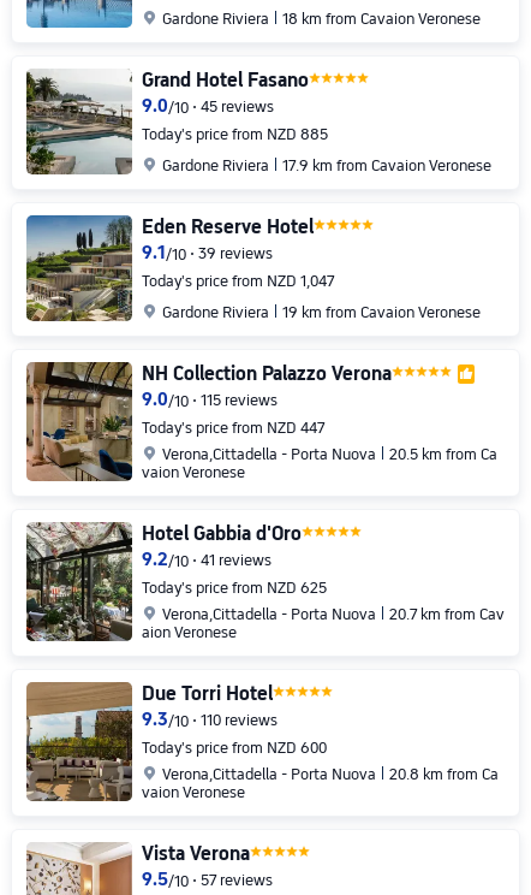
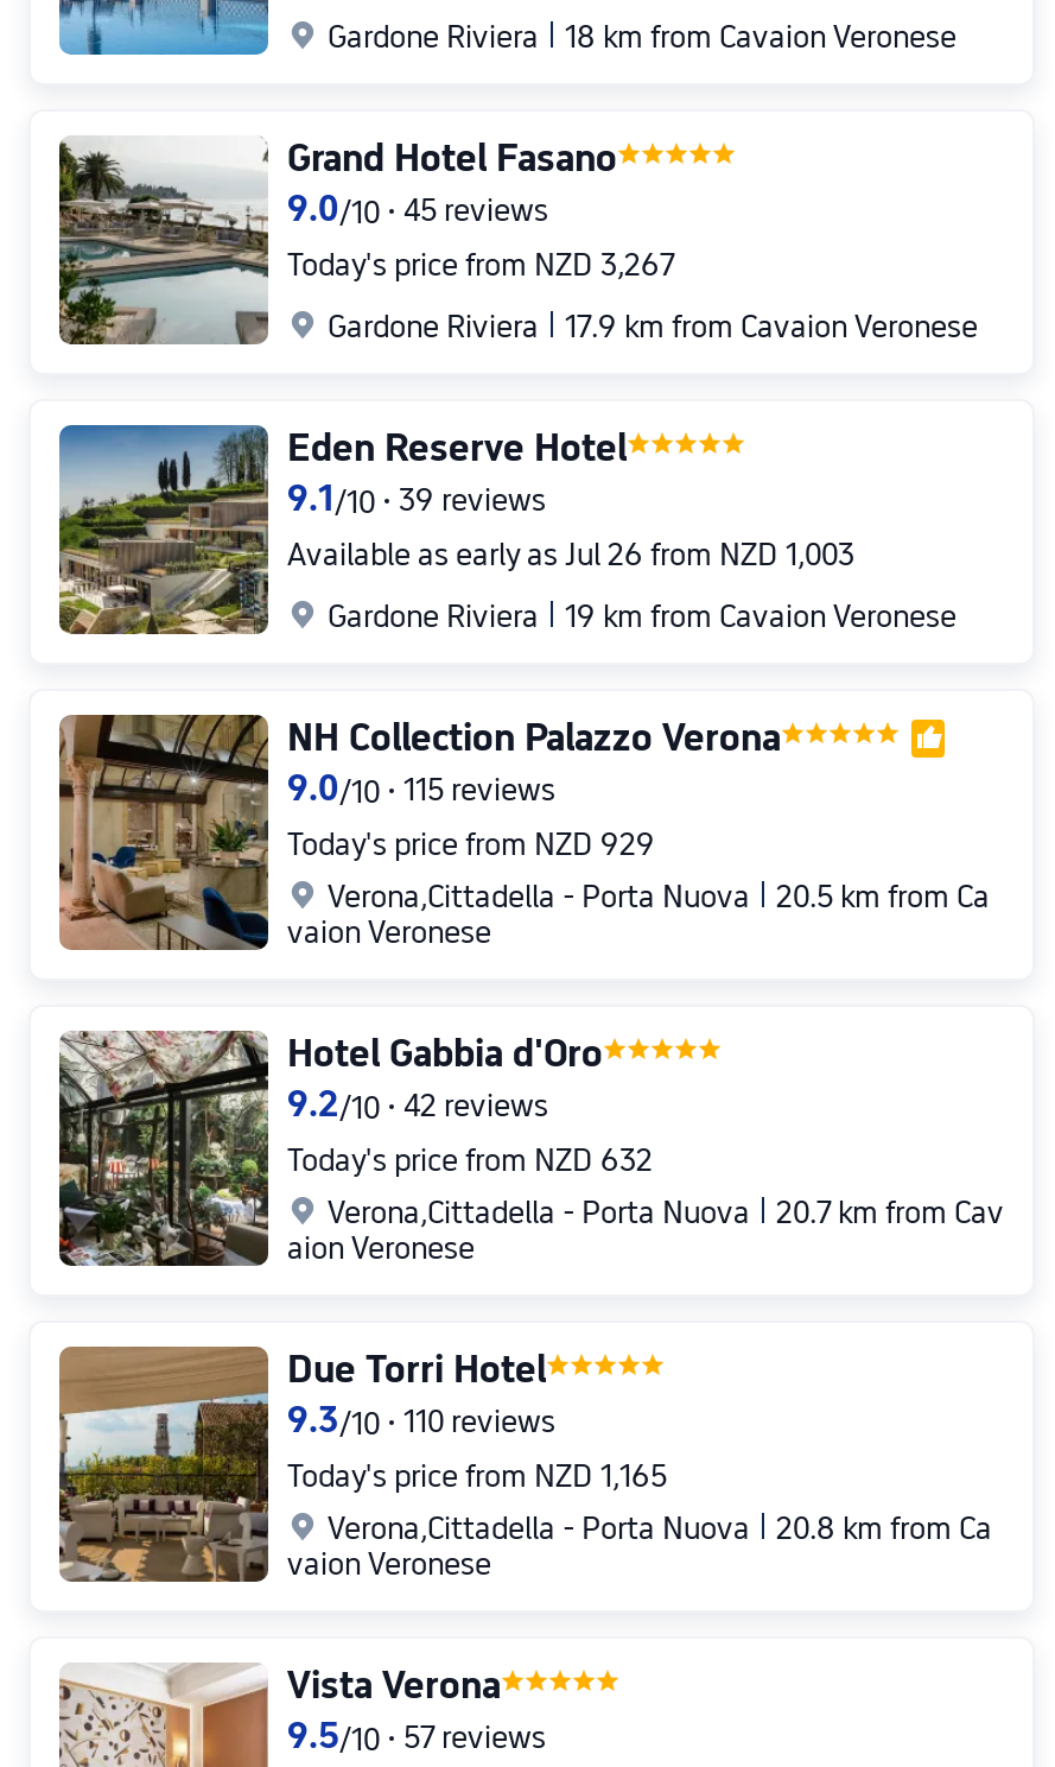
[142,125,328,143] Today's price from NZD 885 -> [287,247,674,283] Today's price from NZD 3,267
[142,272,334,290] Today's price from NZD 1,047 -> [287,537,854,572] Available as early as Jul 26 from NZD 1,003
[142,419,324,437] Today's price from NZD 447 -> [287,826,655,862] Today's price from NZD 929
[142,549,272,571] 9.2/10 41 reviews -> [287,1084,548,1127] 9.2/10 42 reviews
[142,579,327,597] Today's price from NZD 625 -> [287,1142,653,1178] Today's price from NZD 632
[142,739,327,757] Today's price from NZD 600 -> [287,1458,667,1494] Today's price from NZD 1,165

